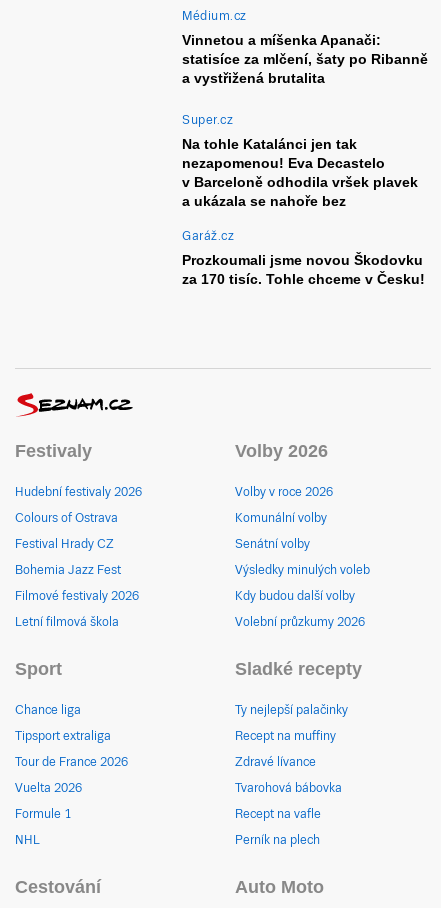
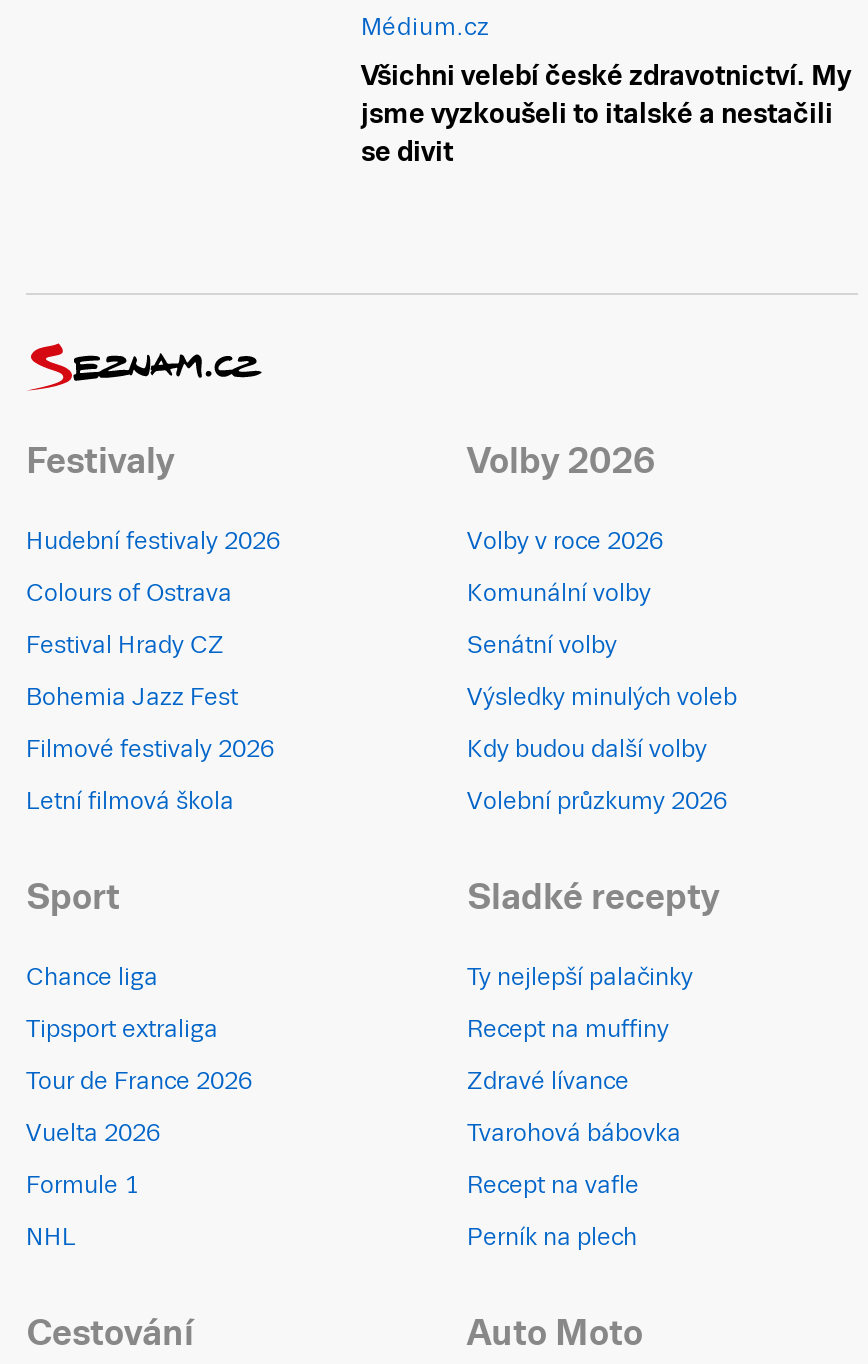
[182,32,428,287] Vinnetou a míšenka Apanači: | statisíce za mlčení, šaty po Ribanně | a vystřižená brutalita | Super.cz | Na tohle Katalánci jen tak | nezapomenou! Eva Decastelo | v Barceloně odhodila vršek plavek | a ukázala se nahoře bez | Garáž.cz | Prozkoumali jsme novou Škodovku | za 170 tisíc. Tohle chceme v Česku! -> [361,60,851,168] Všichni velebí české zdravotnictví. My | jsme vyzkoušeli to italské a nestačili | se divit

